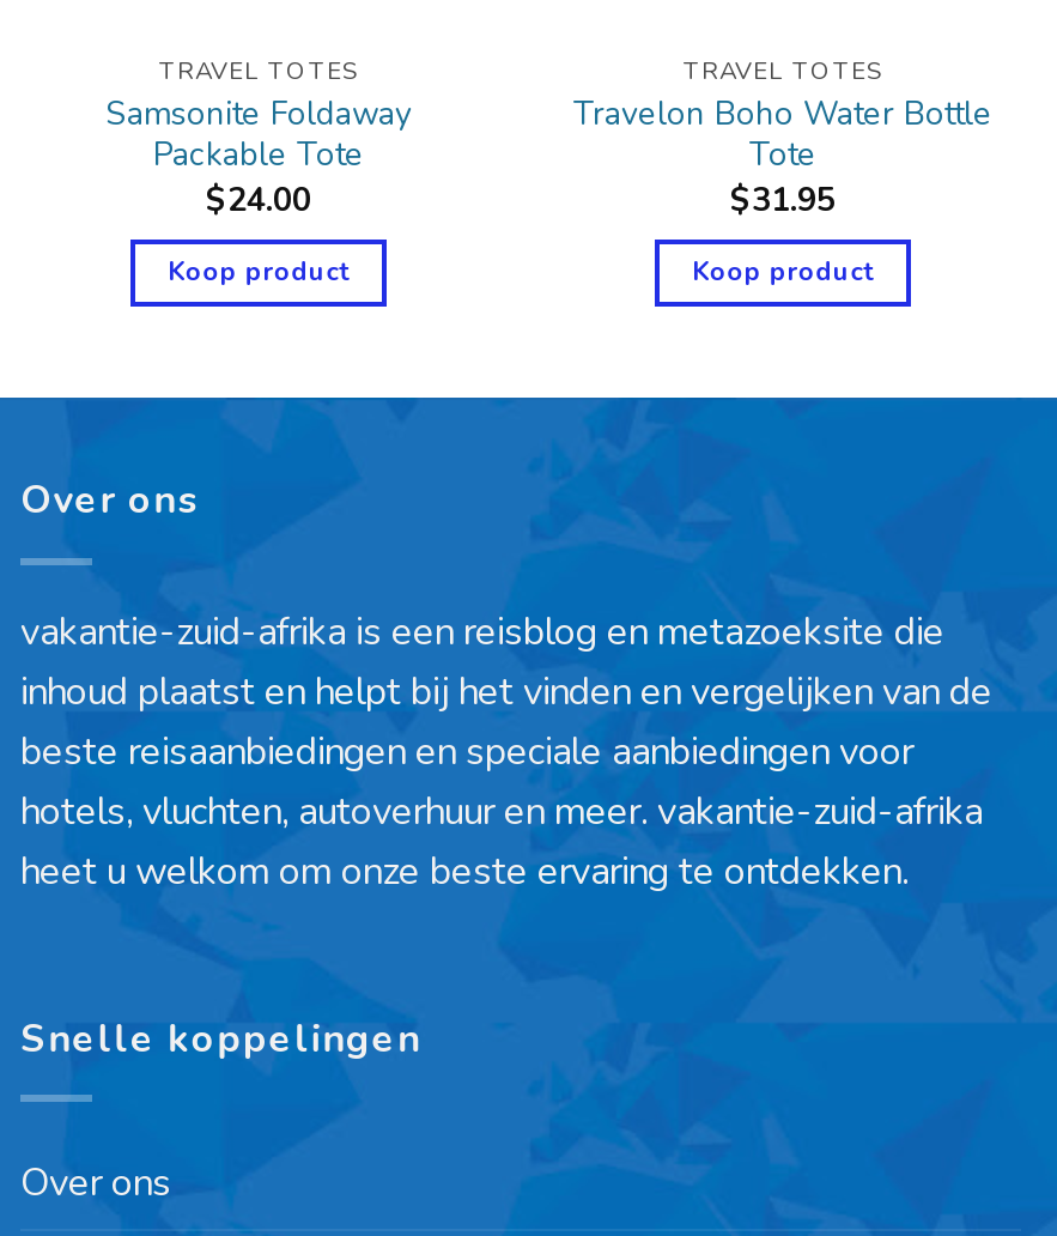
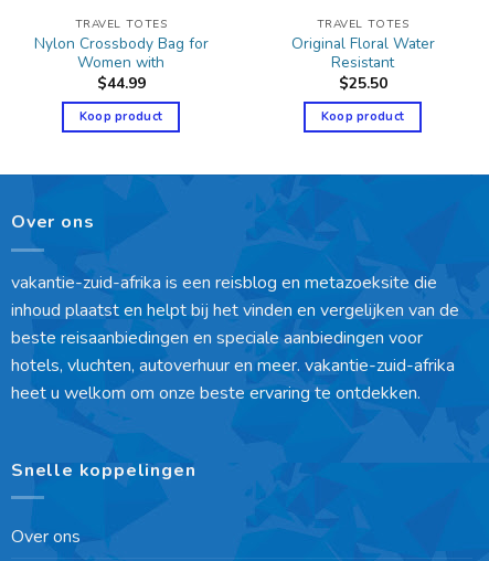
[105,92,412,222] Samsonite Foldaway | Packable Tote | $24.00 -> [34,33,208,93] Nylon Crossbody Bag for | Women with | $44.99
[573,92,992,222] Travelon Boho Water Bottle | Tote | $31.95 -> [291,33,434,93] Original Floral Water | Resistant | $25.50

